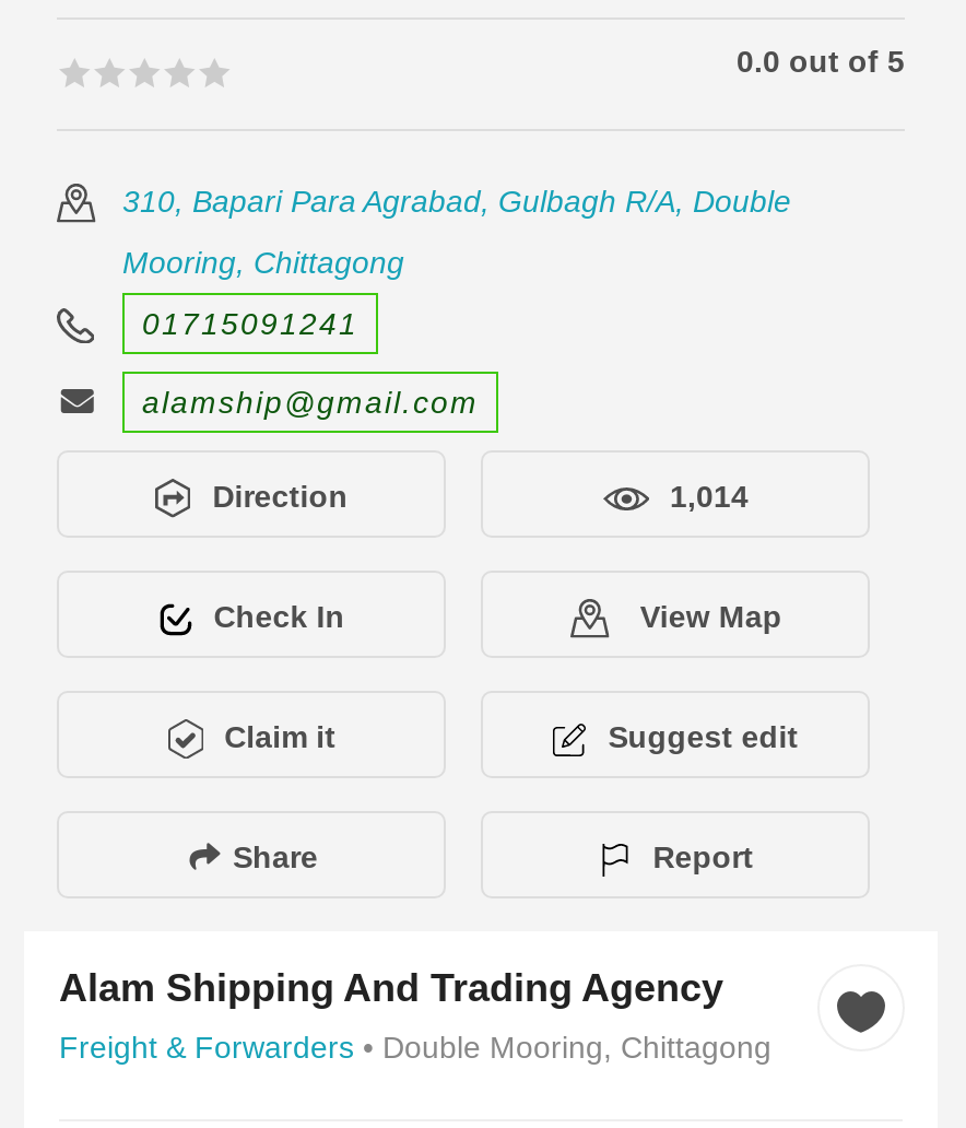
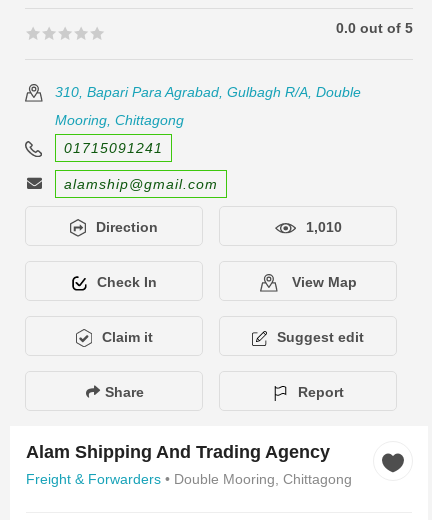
[670,479,749,514] 1,014 -> [305,219,341,235] 1,010

